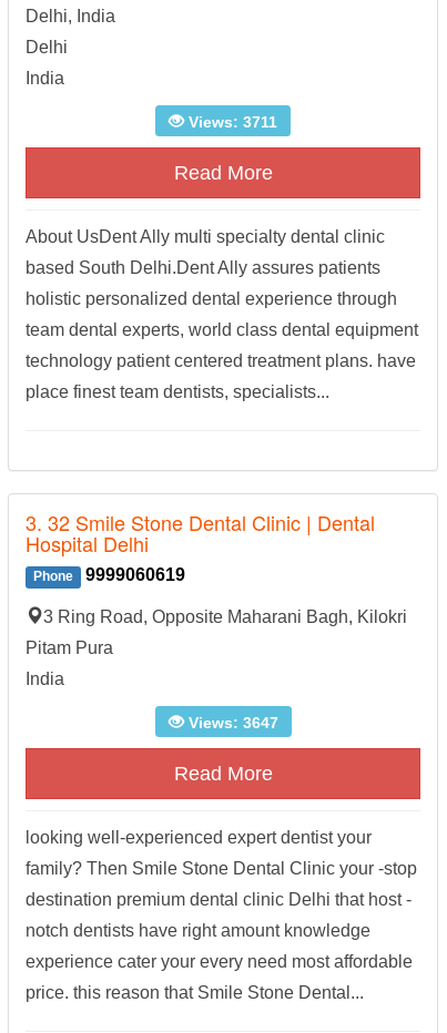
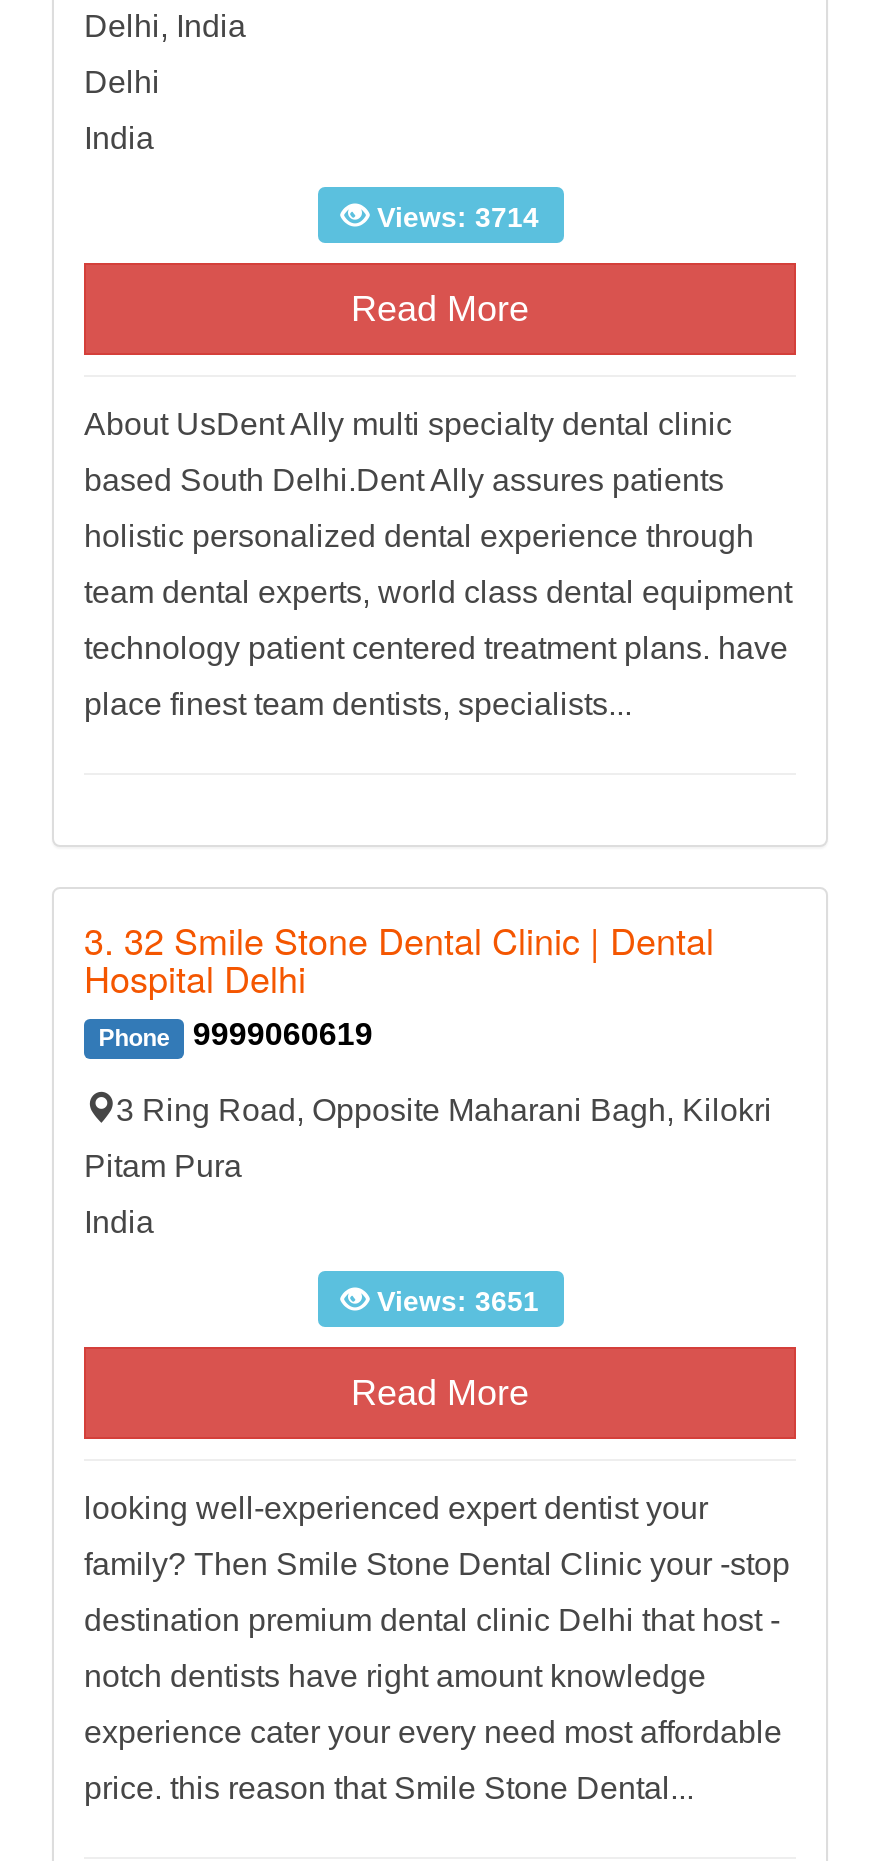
[184,113,277,131] Views: 3711 -> [369,202,539,234] Views: 3714
[184,714,278,732] Views: 3647 -> [369,1286,539,1318] Views: 3651

